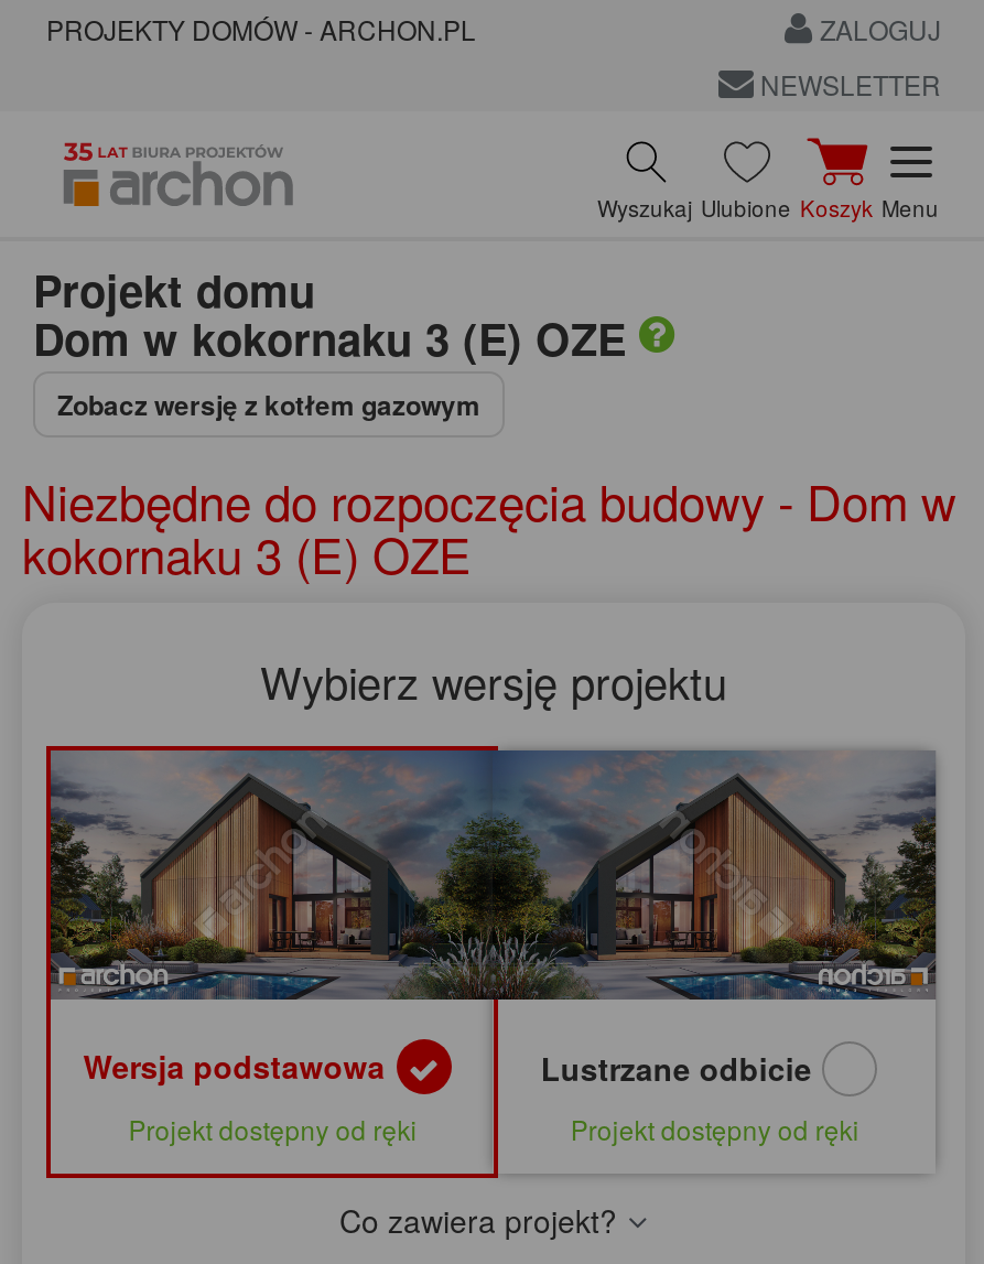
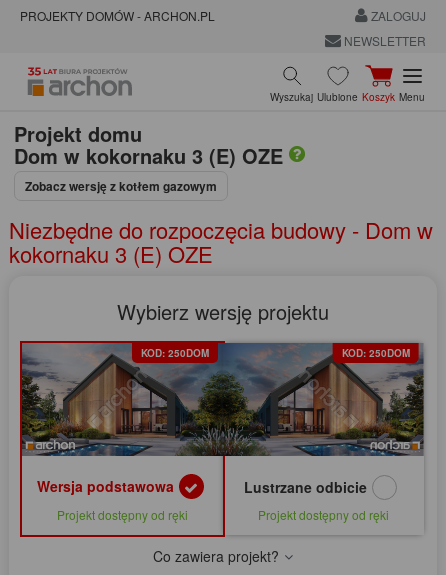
none -> [141,346,209,360] KOD: 250DOM
none -> [342,346,410,360] KOD: 250DOM

